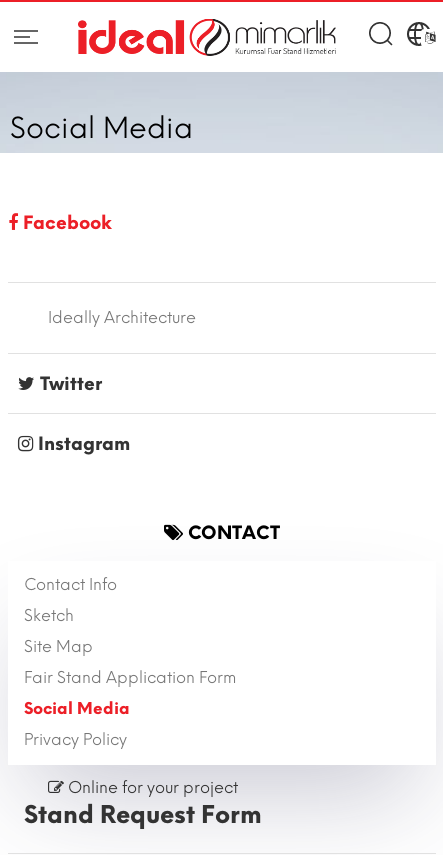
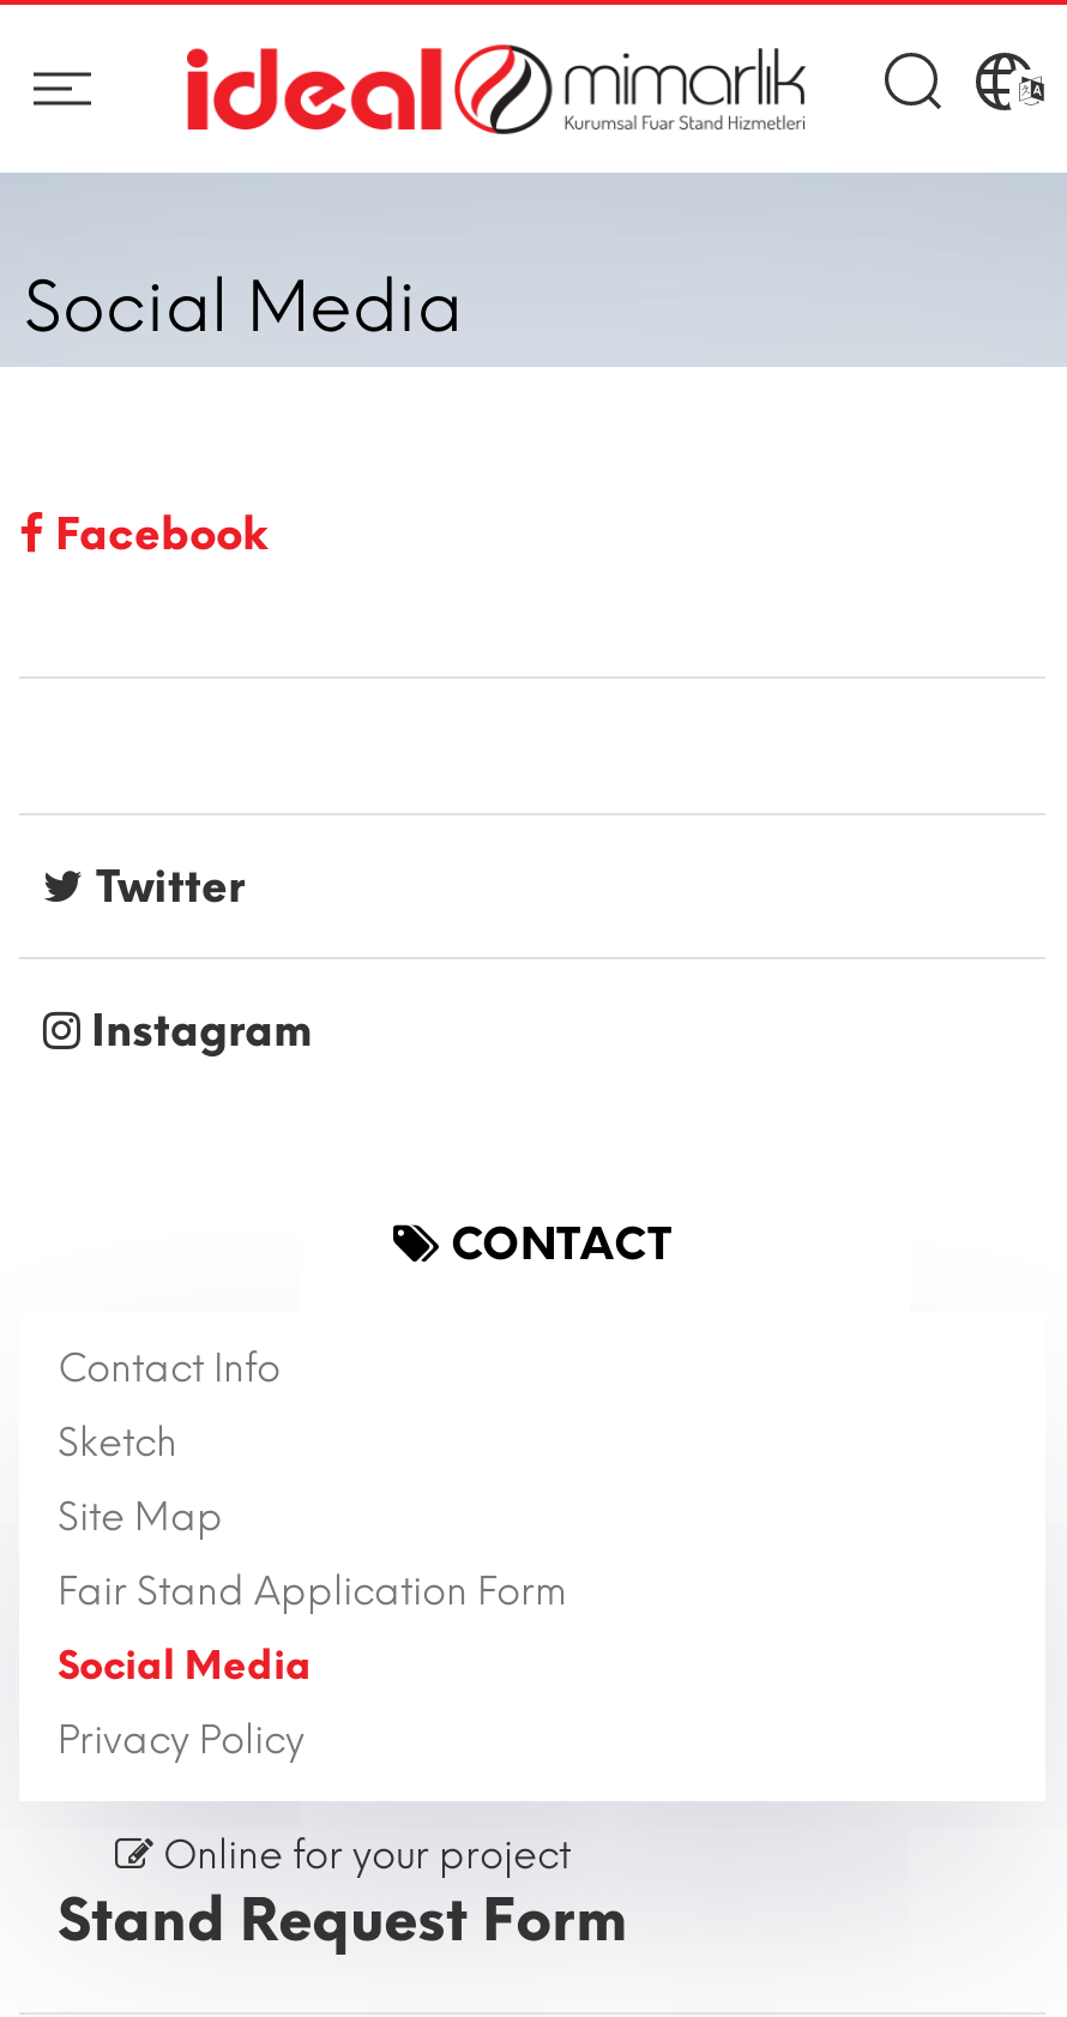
[48,308,196,327] Ideally Architecture -> none

